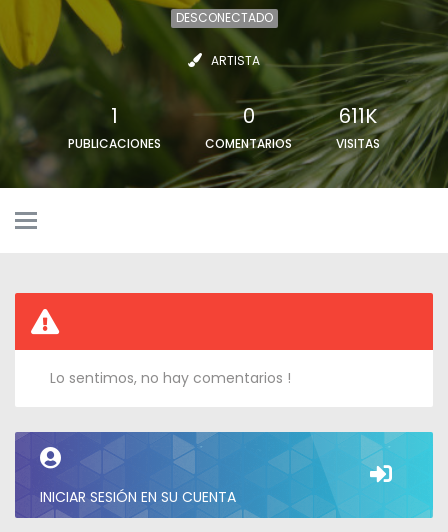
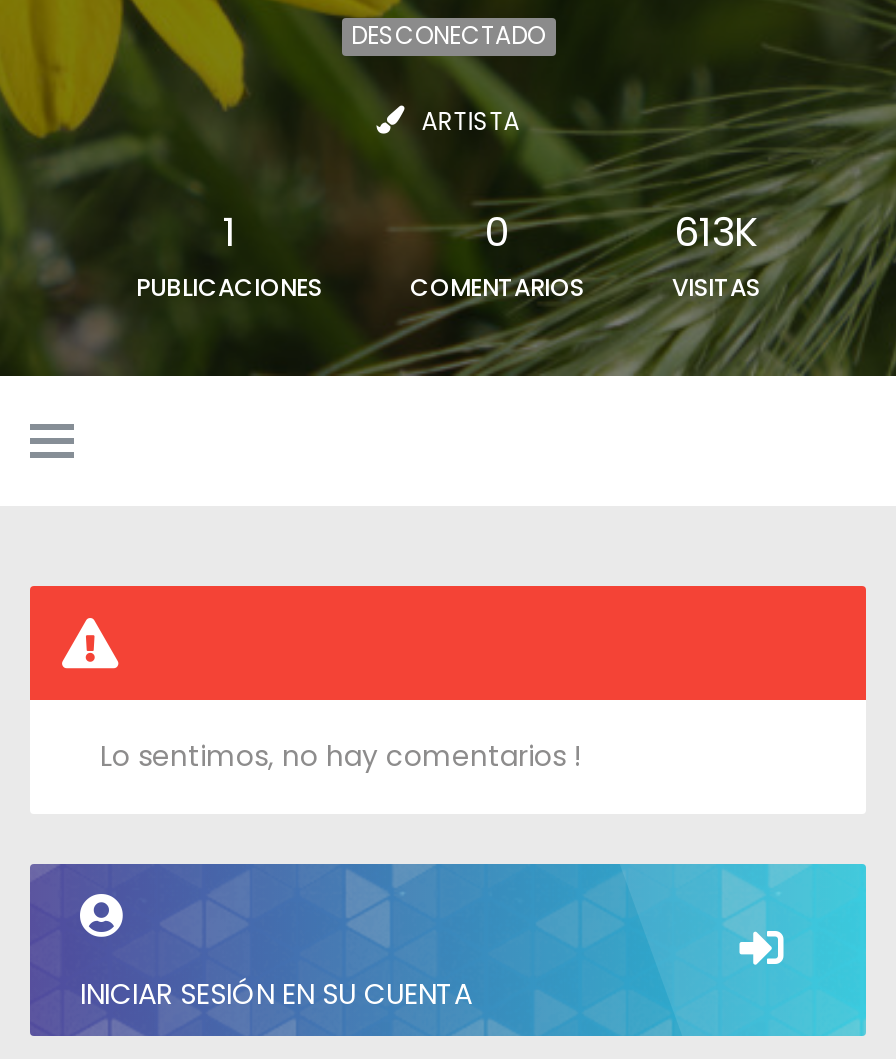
[339,102,377,130] 611K -> [674,204,758,260] 613K

